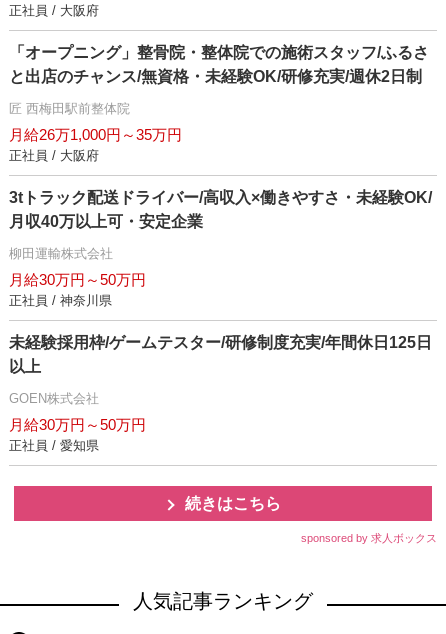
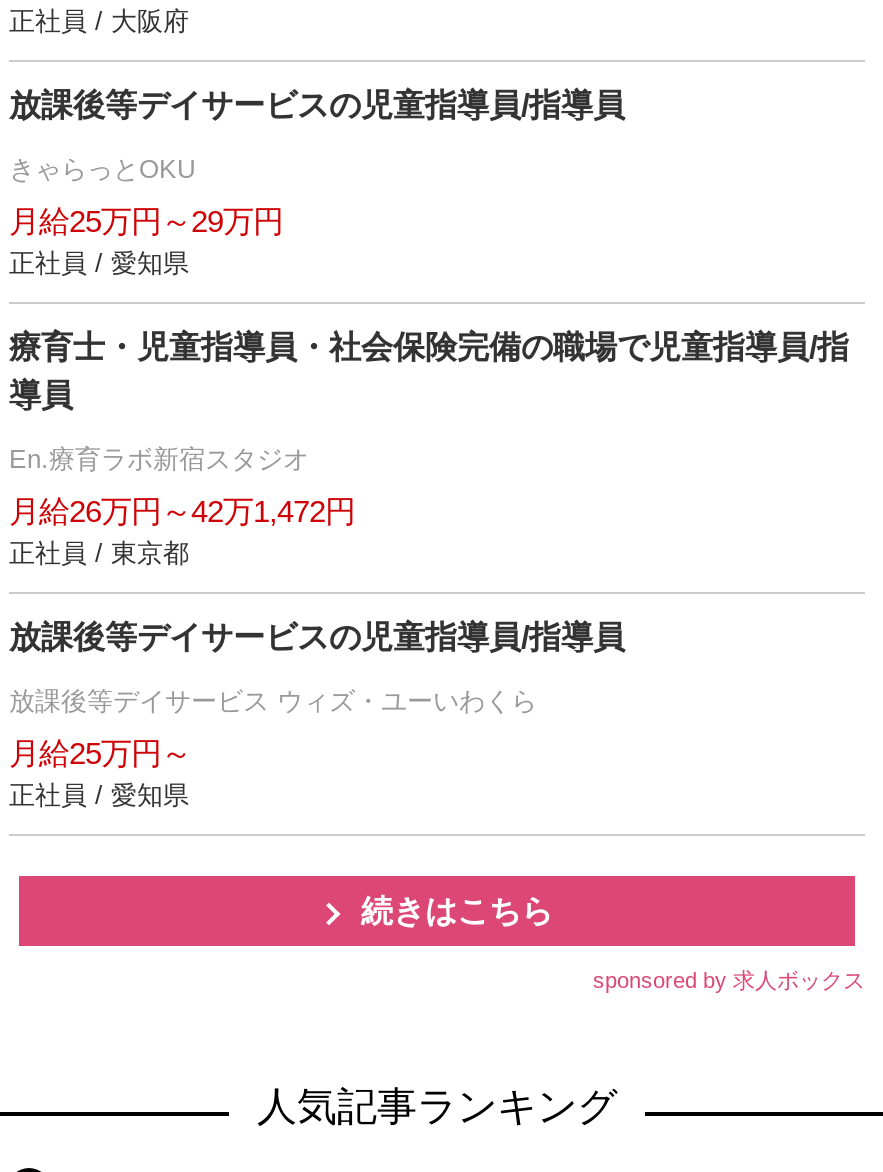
[9,44,429,85] 「オープニング」整骨院・整体院での施術スタッフ/ふるさ | と出店のチャンス/無資格・未経験OK/研修充実/週休2日制 -> [9,89,625,123] 放課後等デイサービスの児童指導員/指導員
[9,101,130,116] 匠 西梅田駅前整体院 -> [9,155,195,185] きゃらっとOKU
[9,126,182,163] 月給26万1,000円～35万円 | 正社員 / 大阪府 -> [9,205,283,279] 月給25万円～29万円 | 正社員 / 愛知県
[9,189,432,230] 3tトラック配送ドライバー/高収入×働きやすさ・未経験OK/ | 月収40万以上可・安定企業 -> [9,331,849,413] 療育士・児童指導員・社会保険完備の職場で児童指導員/指 | 導員
[9,246,113,261] 柳田運輸株式会社 -> [9,445,309,475] En.療育ラボ新宿スタジオ
[9,271,146,308] 月給30万円～50万円 | 正社員 / 神奈川県 -> [9,495,355,569] 月給26万円～42万1,472円 | 正社員 / 東京都
[9,334,432,375] 未経験採用枠/ゲームテスター/研修制度充実/年間休日125日 | 以上 -> [9,621,625,655] 放課後等デイサービスの児童指導員/指導員
[9,391,99,406] GOEN株式会社 -> [9,687,537,717] 放課後等デイサービス ウィズ・ユーいわくら
[9,416,146,433] 月給30万円～50万円 -> [9,737,191,771] 月給25万円～

